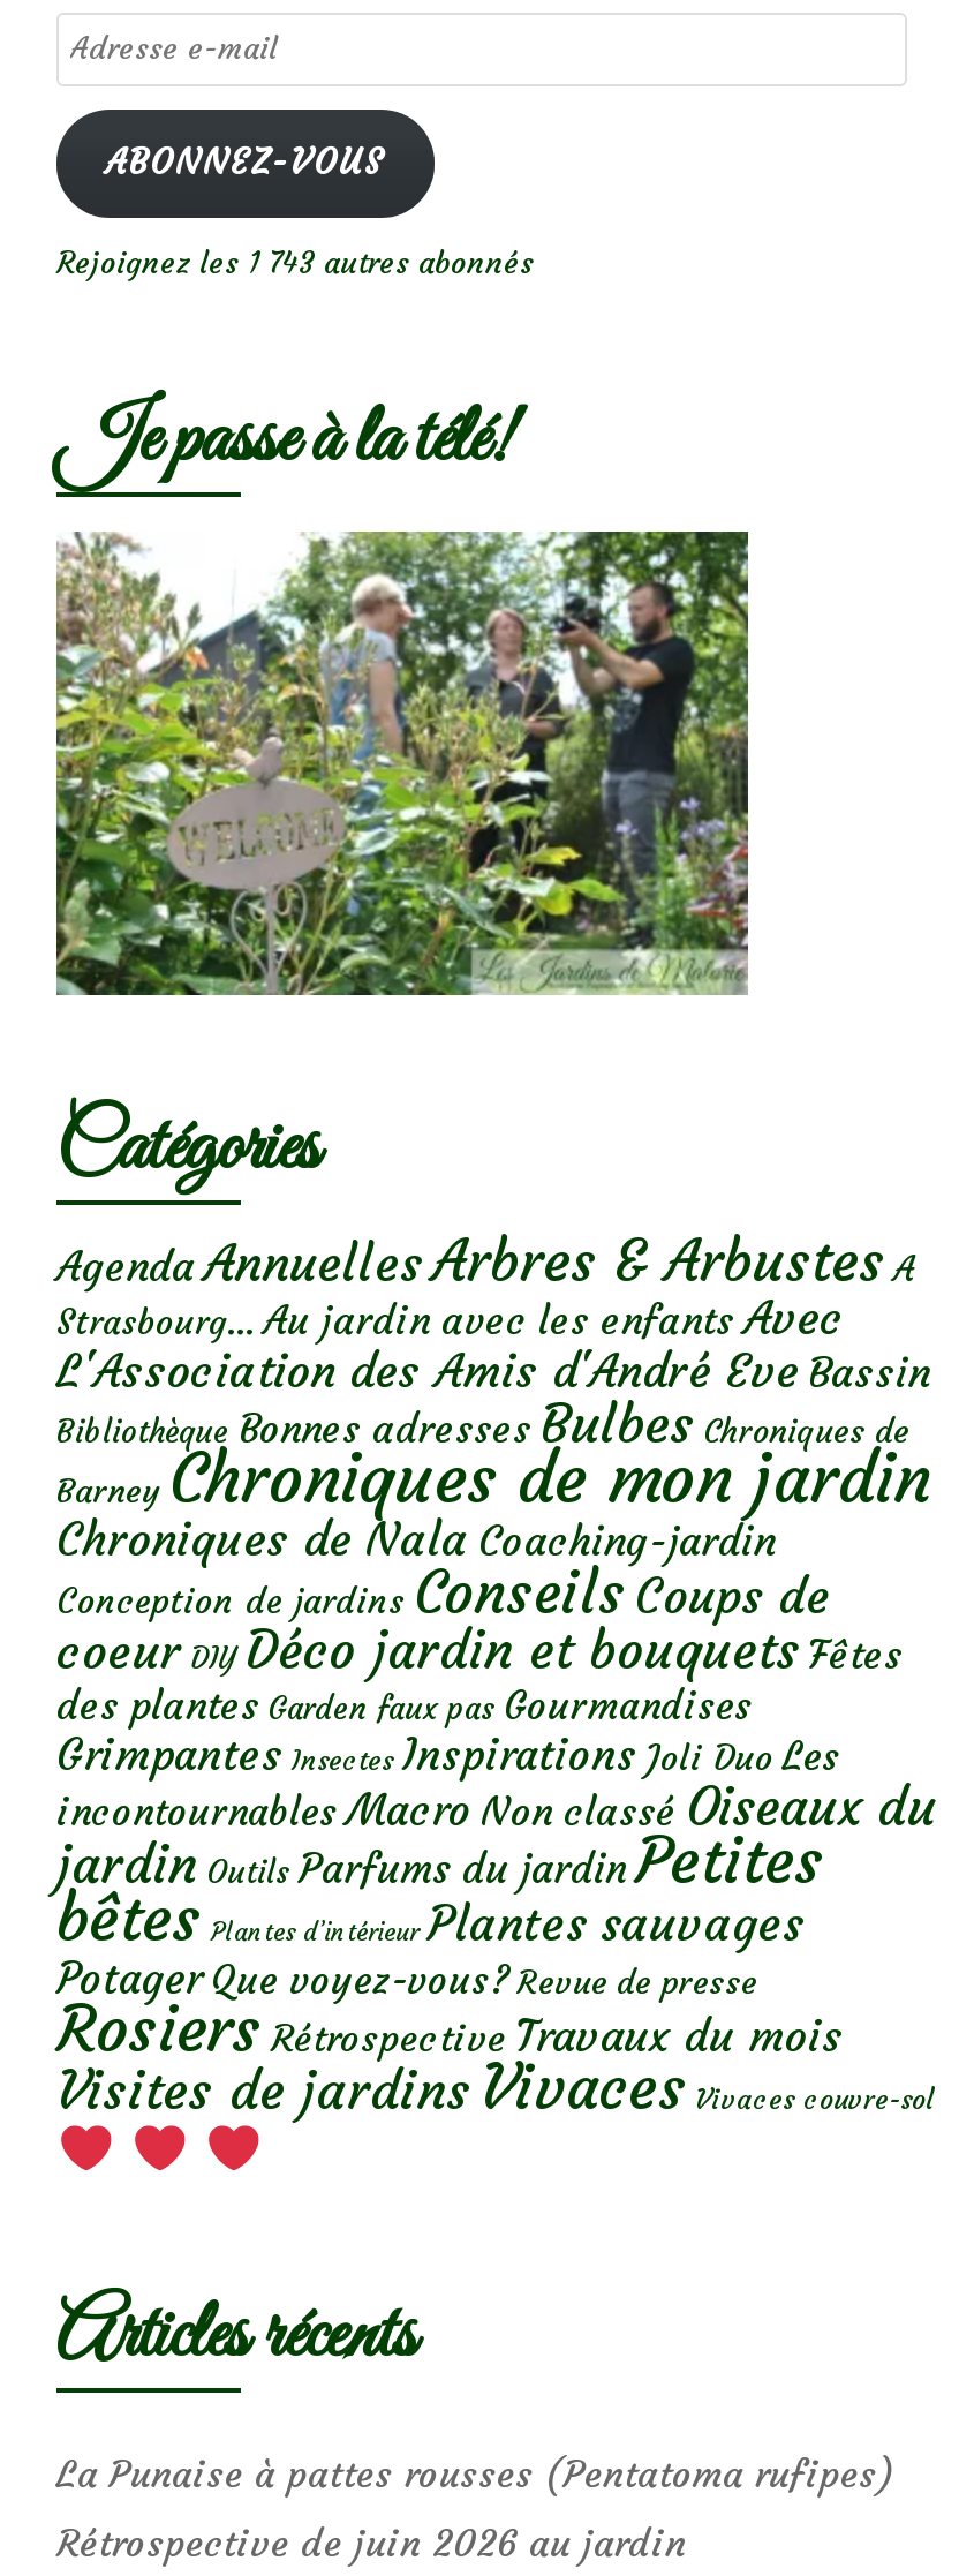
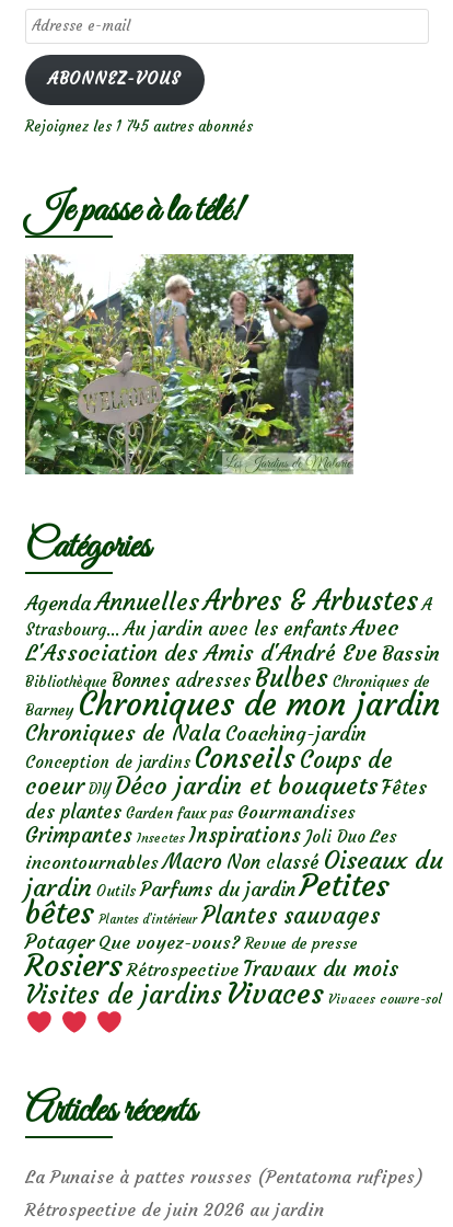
[56,242,534,282] Rejoignez les 1 743 autres abonnés -> [25,117,253,136] Rejoignez les 1 745 autres abonnés

